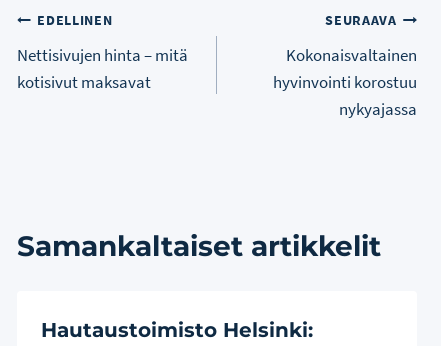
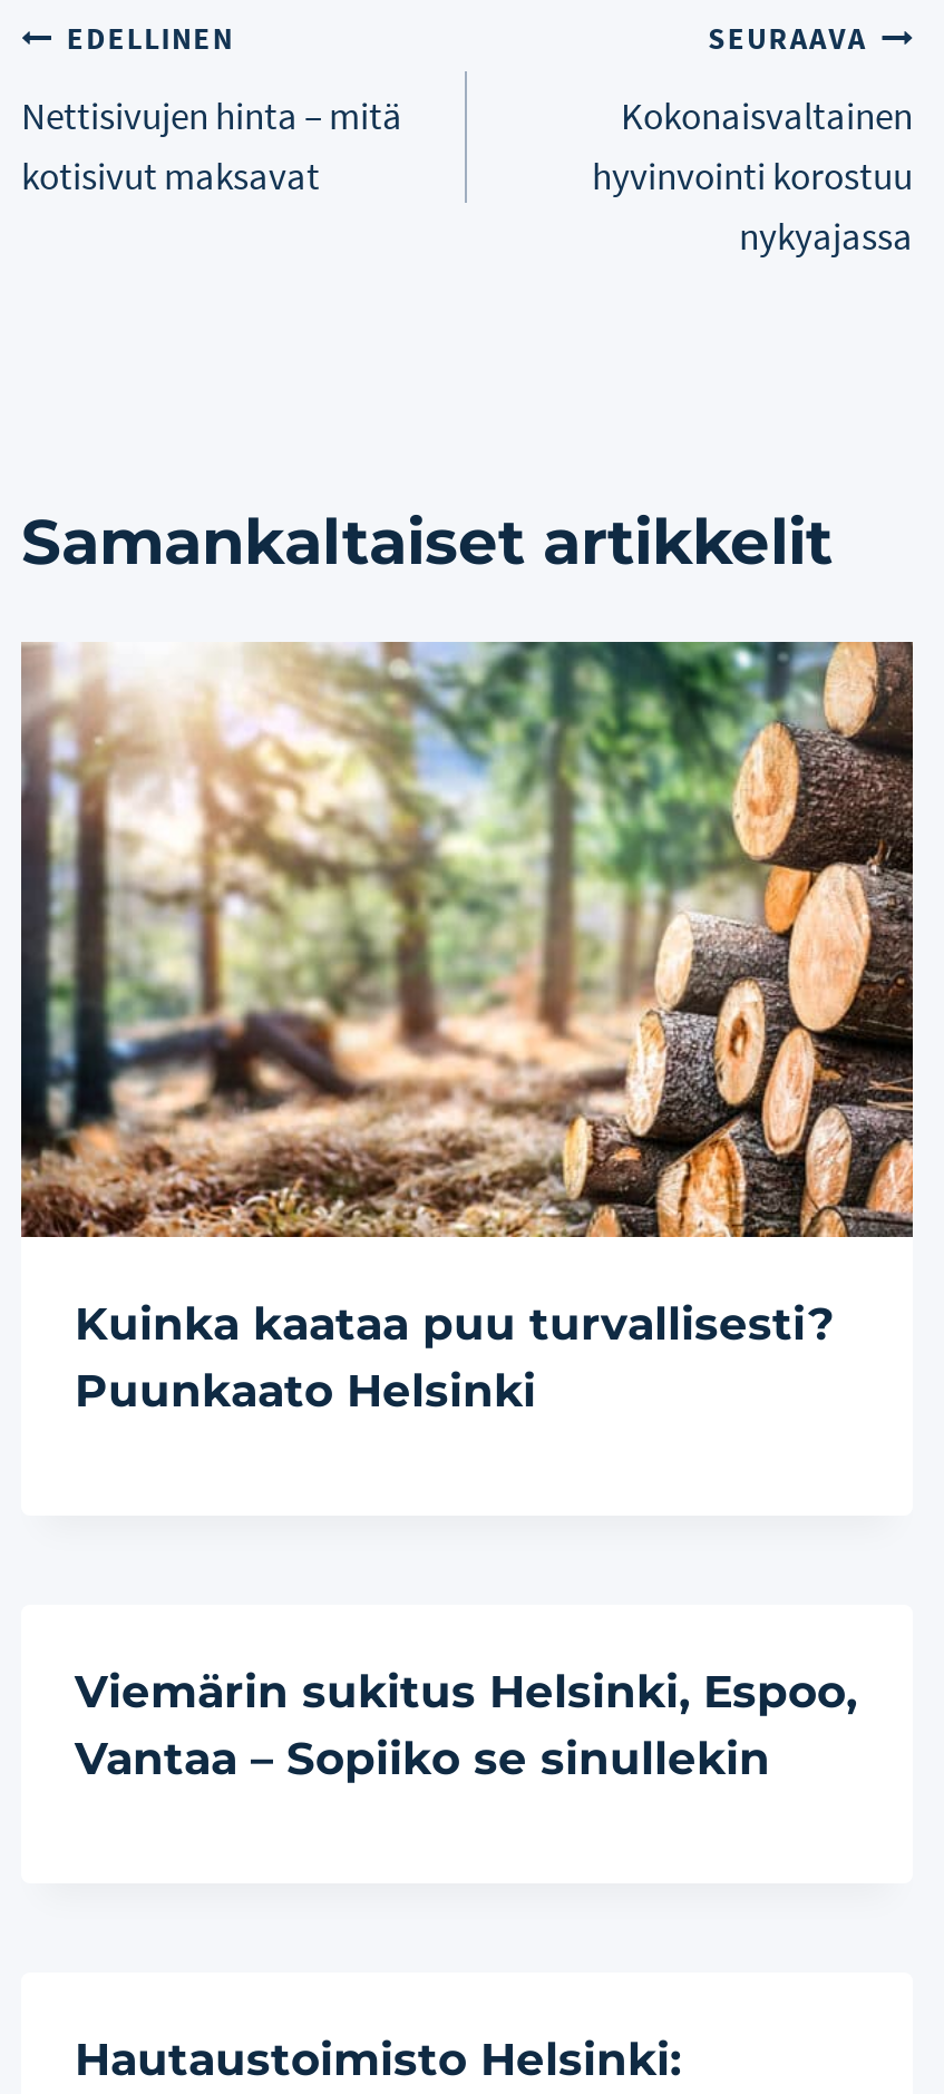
none -> [19,640,915,1416] [image] | Kuinka kaataa puu turvallisesti? | Puunkaato Helsinki
none -> [75,1664,857,1784] Viemärin sukitus Helsinki, Espoo, | Vantaa – Sopiiko se sinullekin

